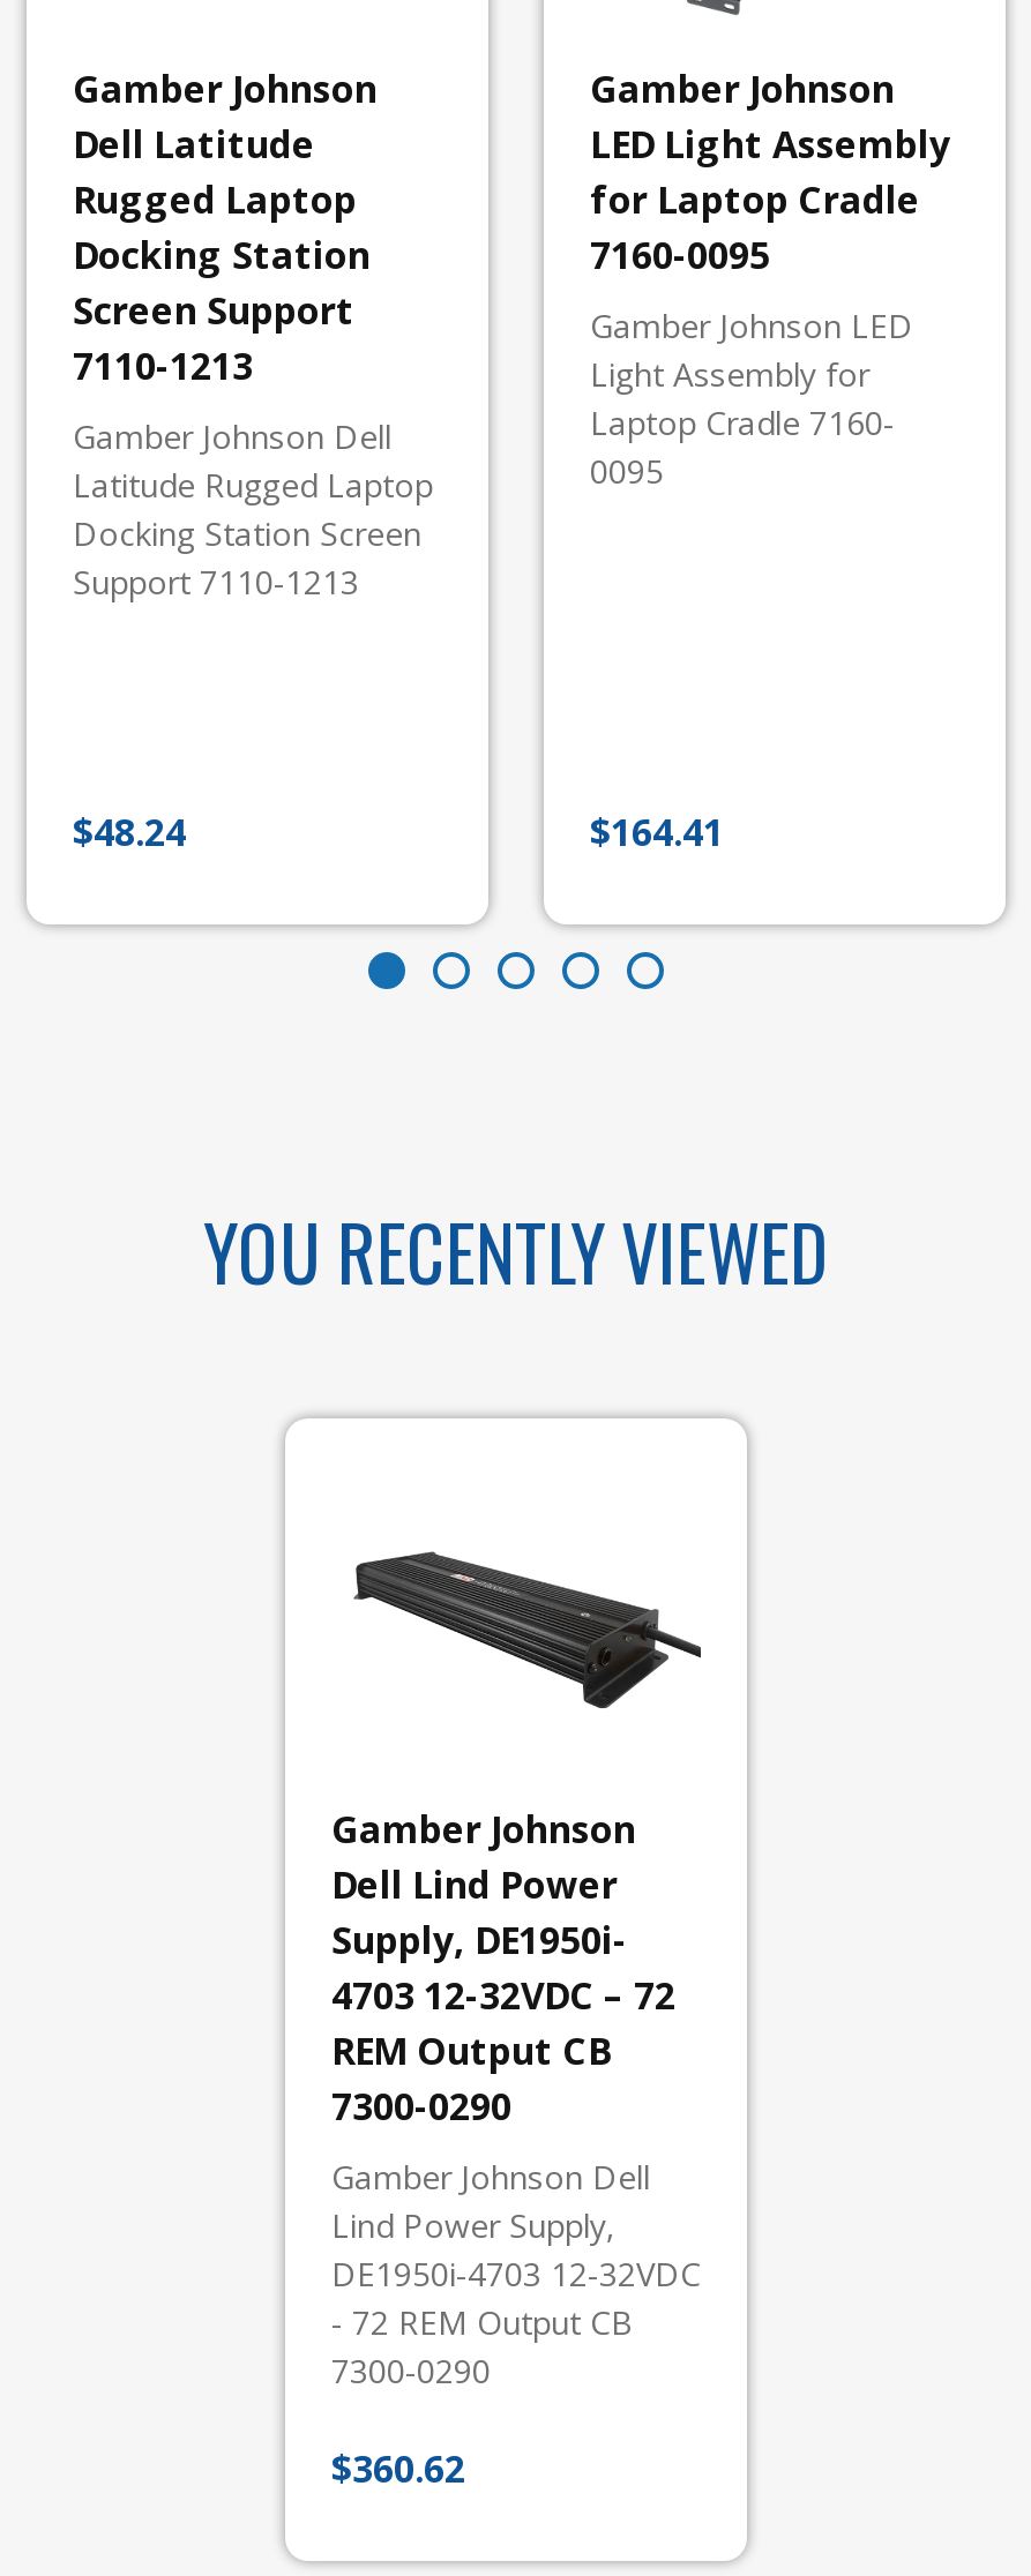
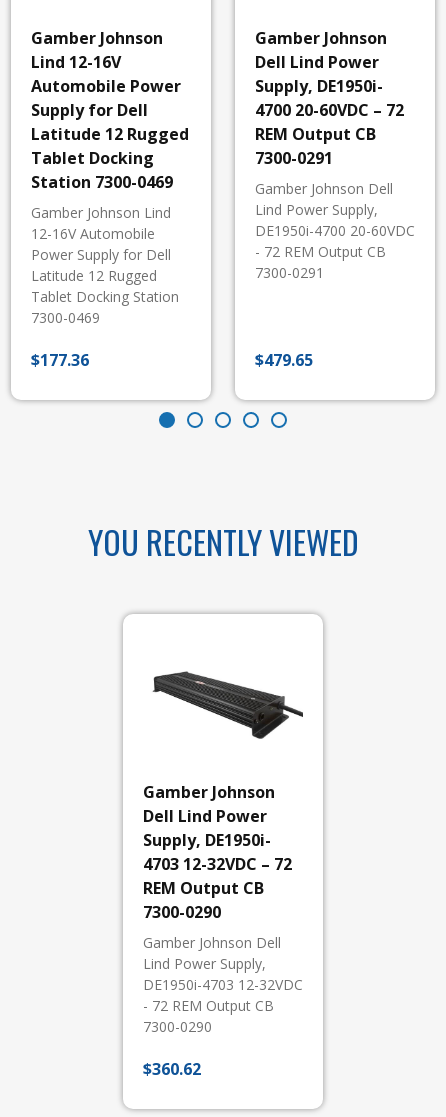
[73,119,371,392] Dell Latitude | Rugged Laptop | Docking Station | Screen Support | 7110-1213 -> [31,51,189,193] Lind 12-16V | Automobile Power | Supply for Dell | Latitude 12 Rugged | Tablet Docking | Station 7300-0469
[590,119,950,281] LED Light Assembly | for Laptop Cradle | 7160-0095 -> [255,51,404,169] Dell Lind Power | Supply, DE1950i- | 4700 20-60VDC – 72 | REM Output CB | 7300-0291
[590,304,913,493] Gamber Johnson LED | Light Assembly for | Laptop Cradle 7160- | 0095 -> [255,179,415,282] Gamber Johnson Dell | Lind Power Supply, | DE1950i-4700 20-60VDC | - 72 REM Output CB | 7300-0291
[73,415,433,604] Gamber Johnson Dell | Latitude Rugged Laptop | Docking Station Screen | Support 7110-1213 -> [31,203,179,327] Gamber Johnson Lind | 12-16V Automobile | Power Supply for Dell | Latitude 12 Rugged | Tablet Docking Station | 7300-0469
[73,807,186,858] $48.24 -> [31,349,89,371] $177.36
[590,807,724,858] $164.41 -> [255,349,313,371] $479.65

